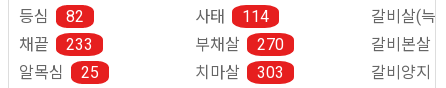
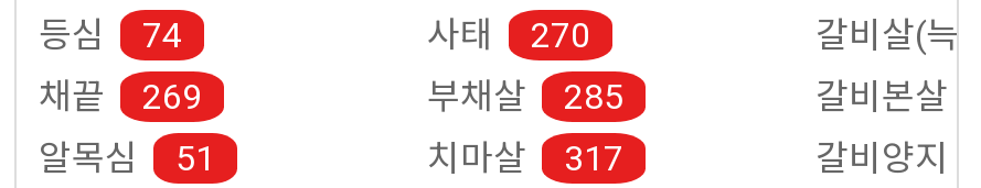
[19,6,84,25] 등심 82 -> [39,13,182,55] 등심 74
[195,6,269,25] 사태 114 -> [427,13,590,55] 사태 270
[19,34,93,53] 채끝 233 -> [39,75,202,117] 채끝 269
[195,34,284,53] 부채살 270 -> [427,75,623,117] 부채살 285
[19,62,99,81] 알목심 25 -> [39,136,215,178] 알목심 51
[195,62,284,81] 치마살 303 -> [427,136,623,178] 치마살 317

